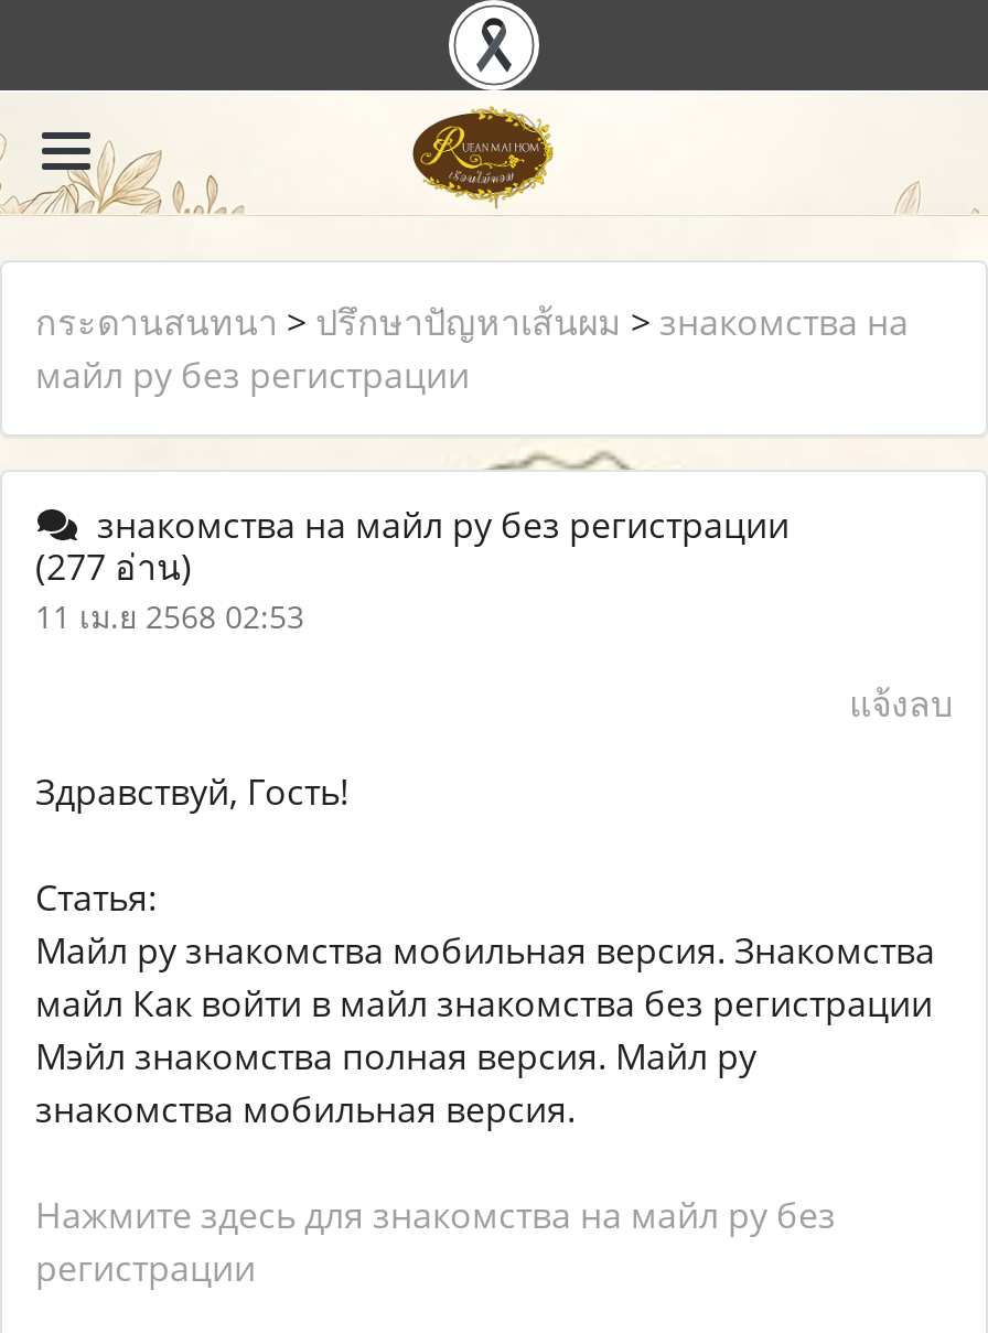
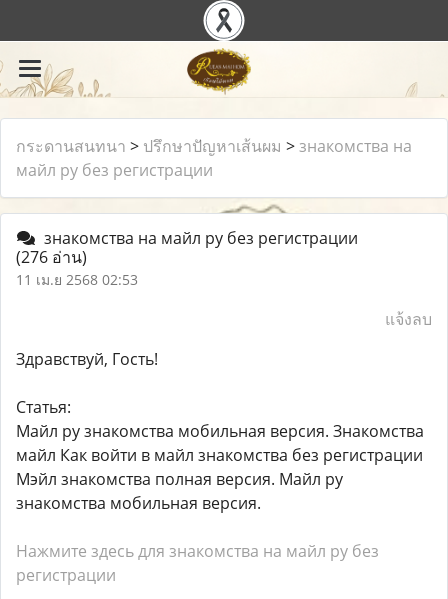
[35,542,192,591] (277 อ่าน) -> [16,246,87,268] (276 อ่าน)

